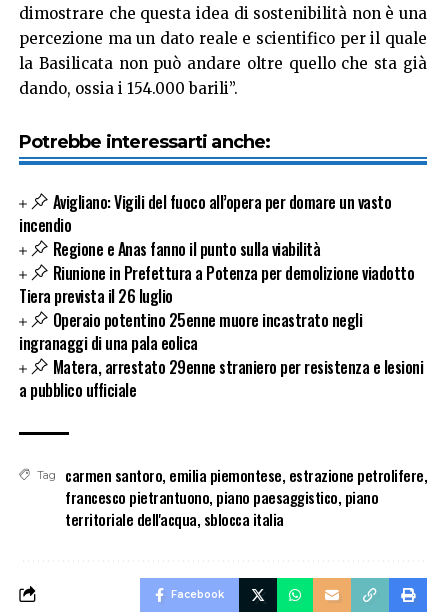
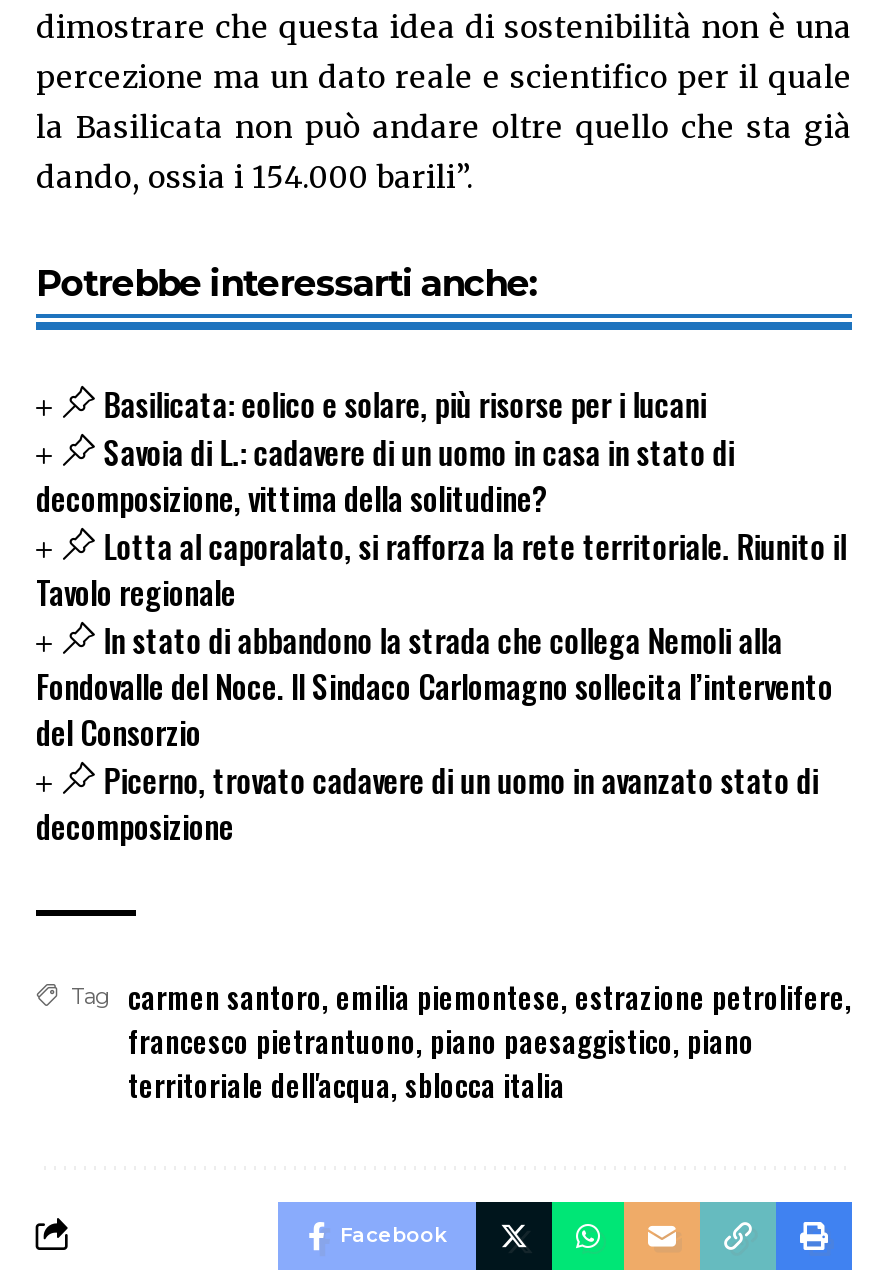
[19,190,423,402] Avigliano: Vigili del fuoco all’opera per domare un vasto | incendio | Regione e Anas fanno il punto sulla viabilità | Riunione in Prefettura a Potenza per demolizione viadotto | Tiera prevista il 26 luglio | Operaio potentino 25enne muore incastrato negli | ingranaggi di una pala eolica | Matera, arrestato 29enne straniero per resistenza e lesioni | a pubblico ufficiale -> [36,379,846,849] Basilicata: eolico e solare, più risorse per i lucani | Savoia di L.: cadavere di un uomo in casa in stato di | decomposizione, vittima della solitudine? | Lotta al caporalato, si rafforza la rete territoriale. Riunito il | Tavolo regionale | In stato di abbandono la strada che collega Nemoli alla | Fondovalle del Noce. Il Sindaco Carlomagno sollecita l’intervento | del Consorzio | Picerno, trovato cadavere di un uomo in avanzato stato di | decomposizione

